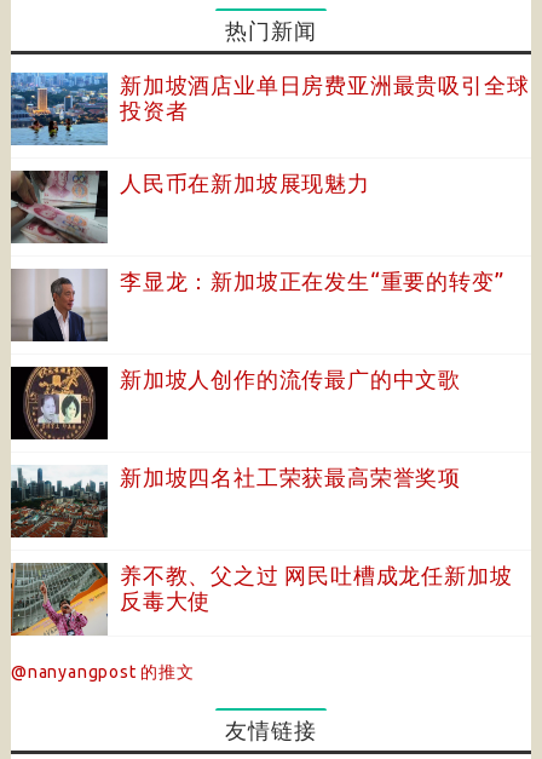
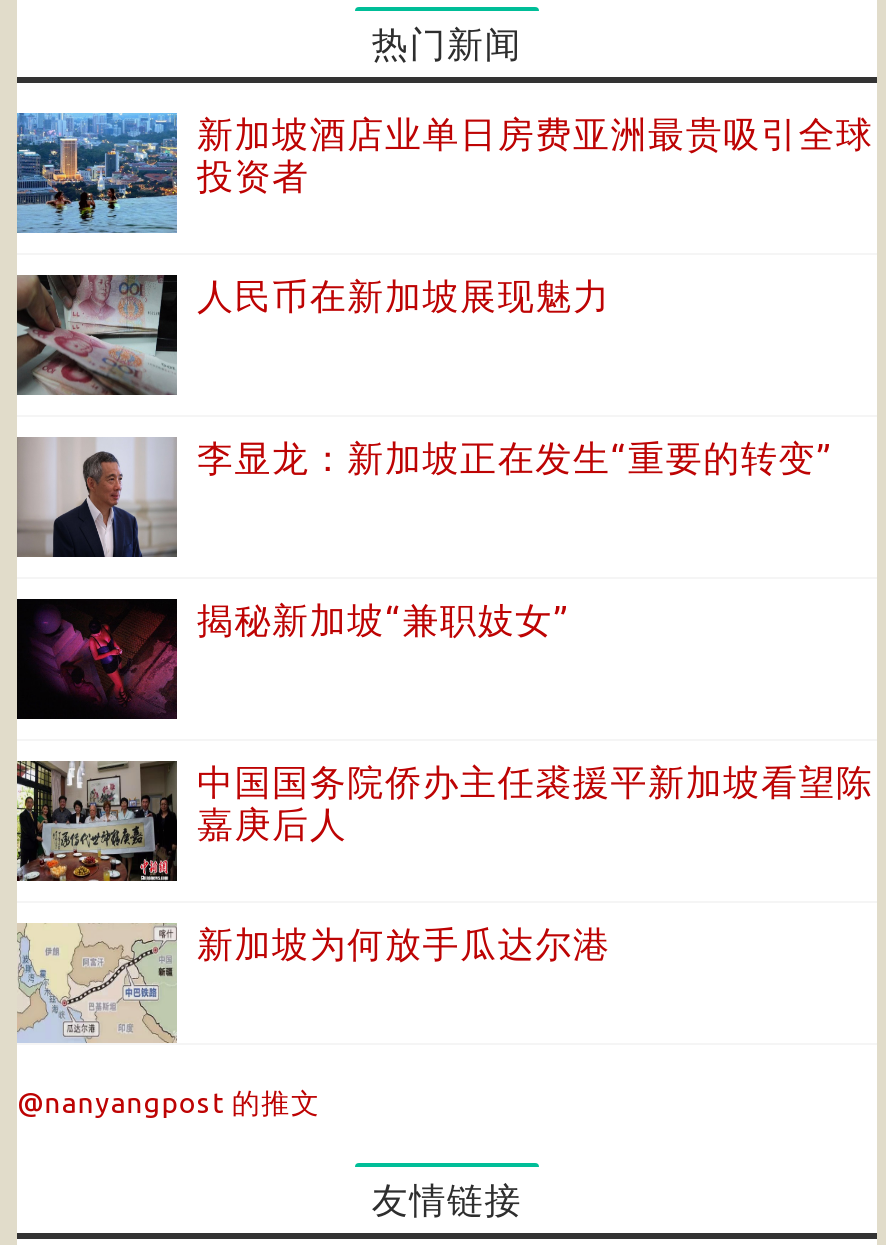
[23,366,461,441] [image] | 新加坡人创作的流传最广的中文歌 -> [37,597,569,721] [image] | 揭秘新加坡“兼职妓女”
[10,465,461,537] [image] | 新加坡四名社工荣获最高荣誉奖项 -> [15,759,874,881] [image] | 中国国务院侨办主任裘援平新加坡看望陈 | 嘉庚后人
[10,563,512,637] [image] | 养不教、父之过 网民吐槽成龙任新加坡 | 反毒大使 -> [17,923,611,1043] [image] | 新加坡为何放手瓜达尔港

